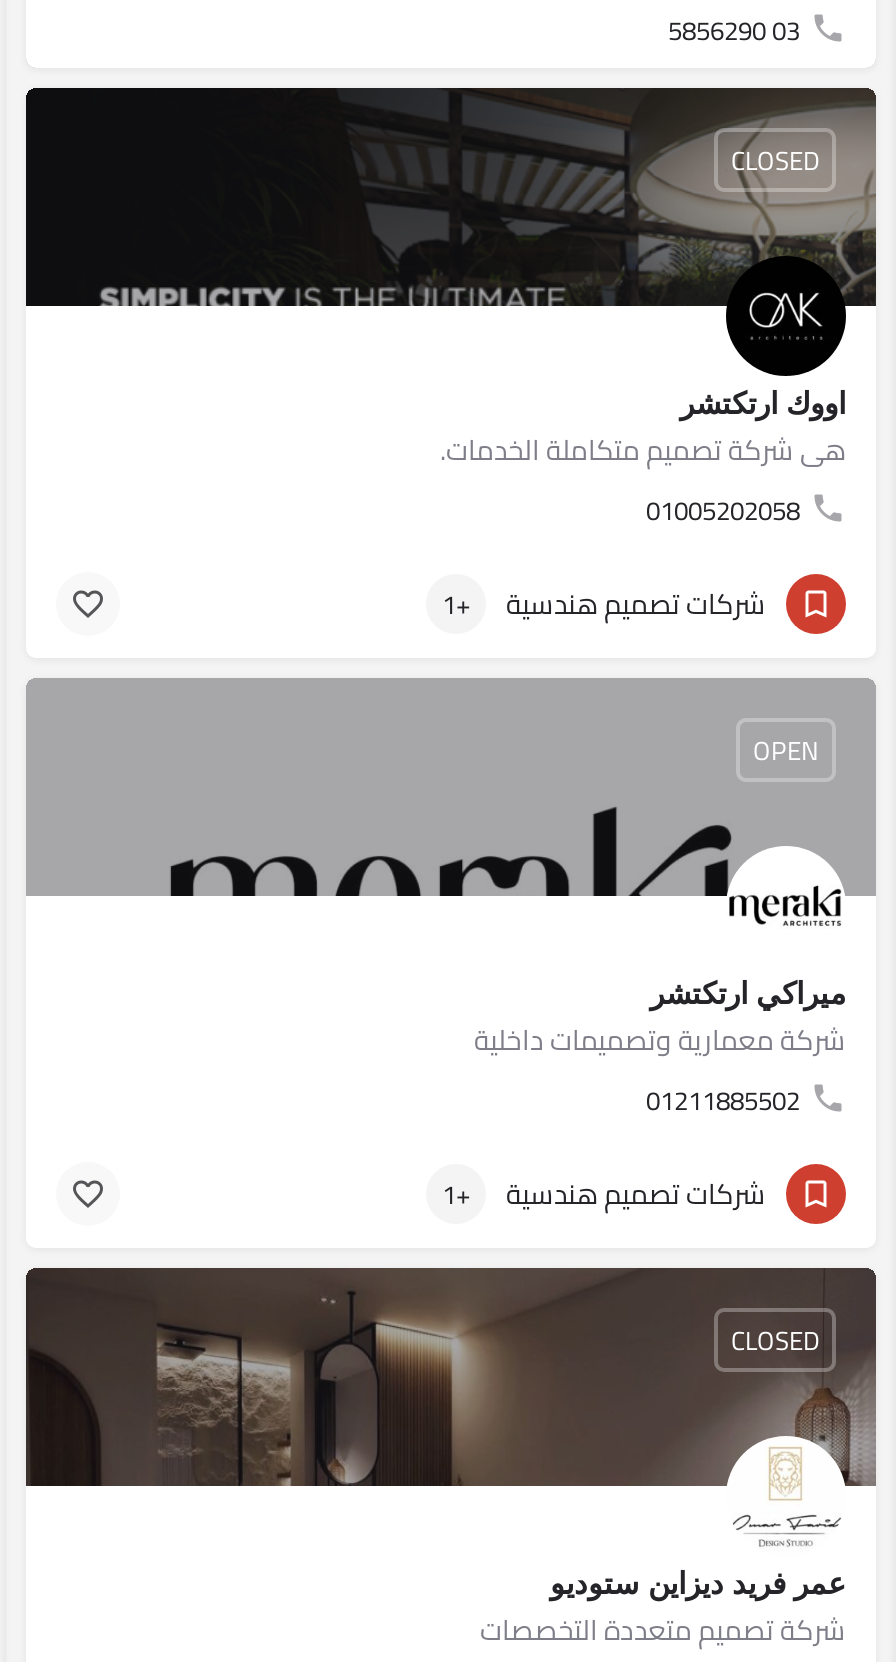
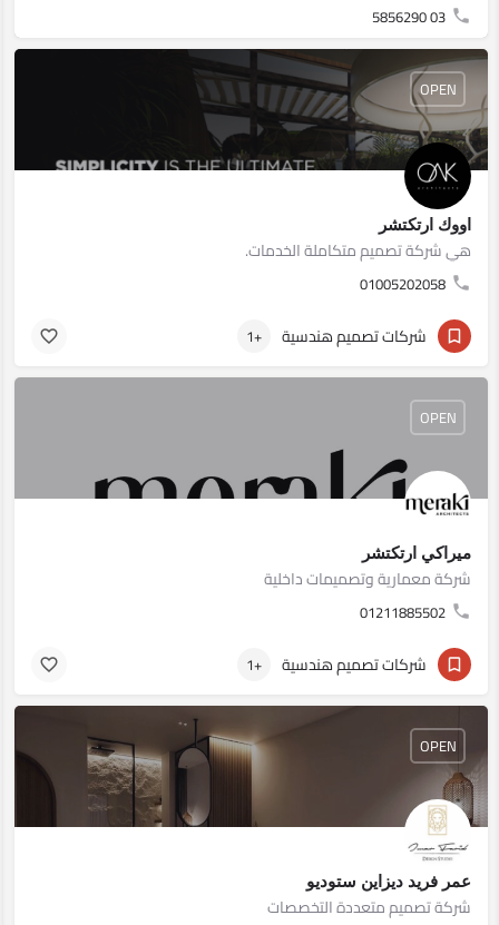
[731,135,819,183] CLOSED -> [419,75,456,102] OPEN
[731,1315,819,1363] CLOSED -> [419,732,456,759] OPEN

